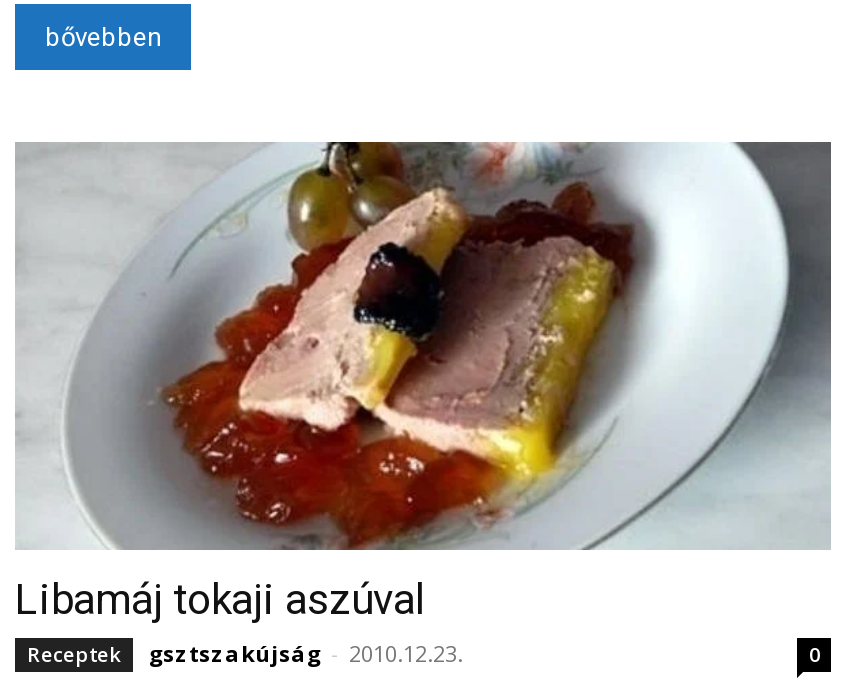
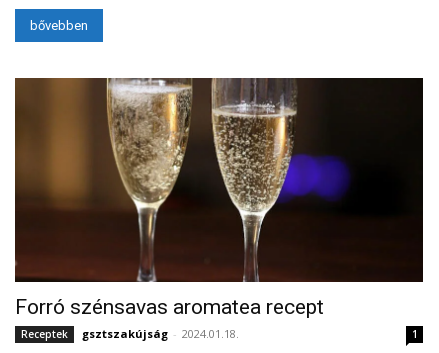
[15,140,833,624] [image] | Libamáj tokaji aszúval -> [14,77,424,319] [image] | Forró szénsavas aromatea recept
[149,638,821,668] gsztszakújság - 2010.12.23. | 0 -> [82,326,418,341] gsztszakújság - 2024.01.18. | 1

